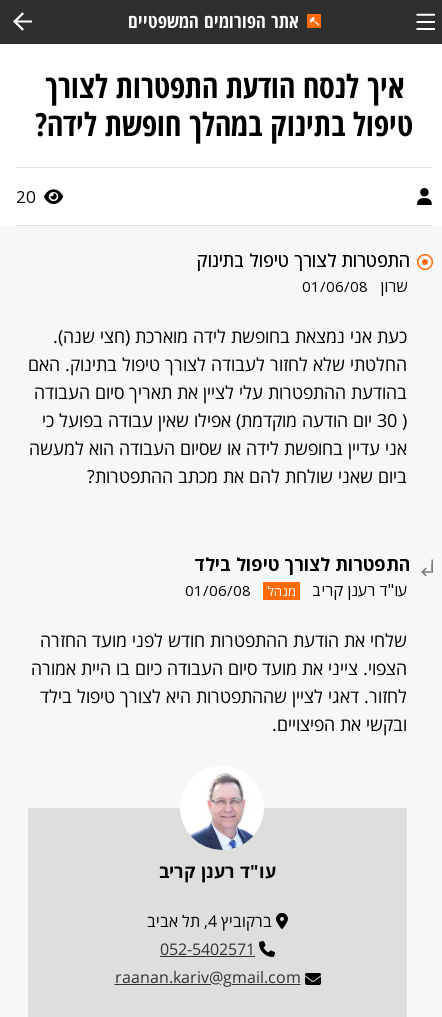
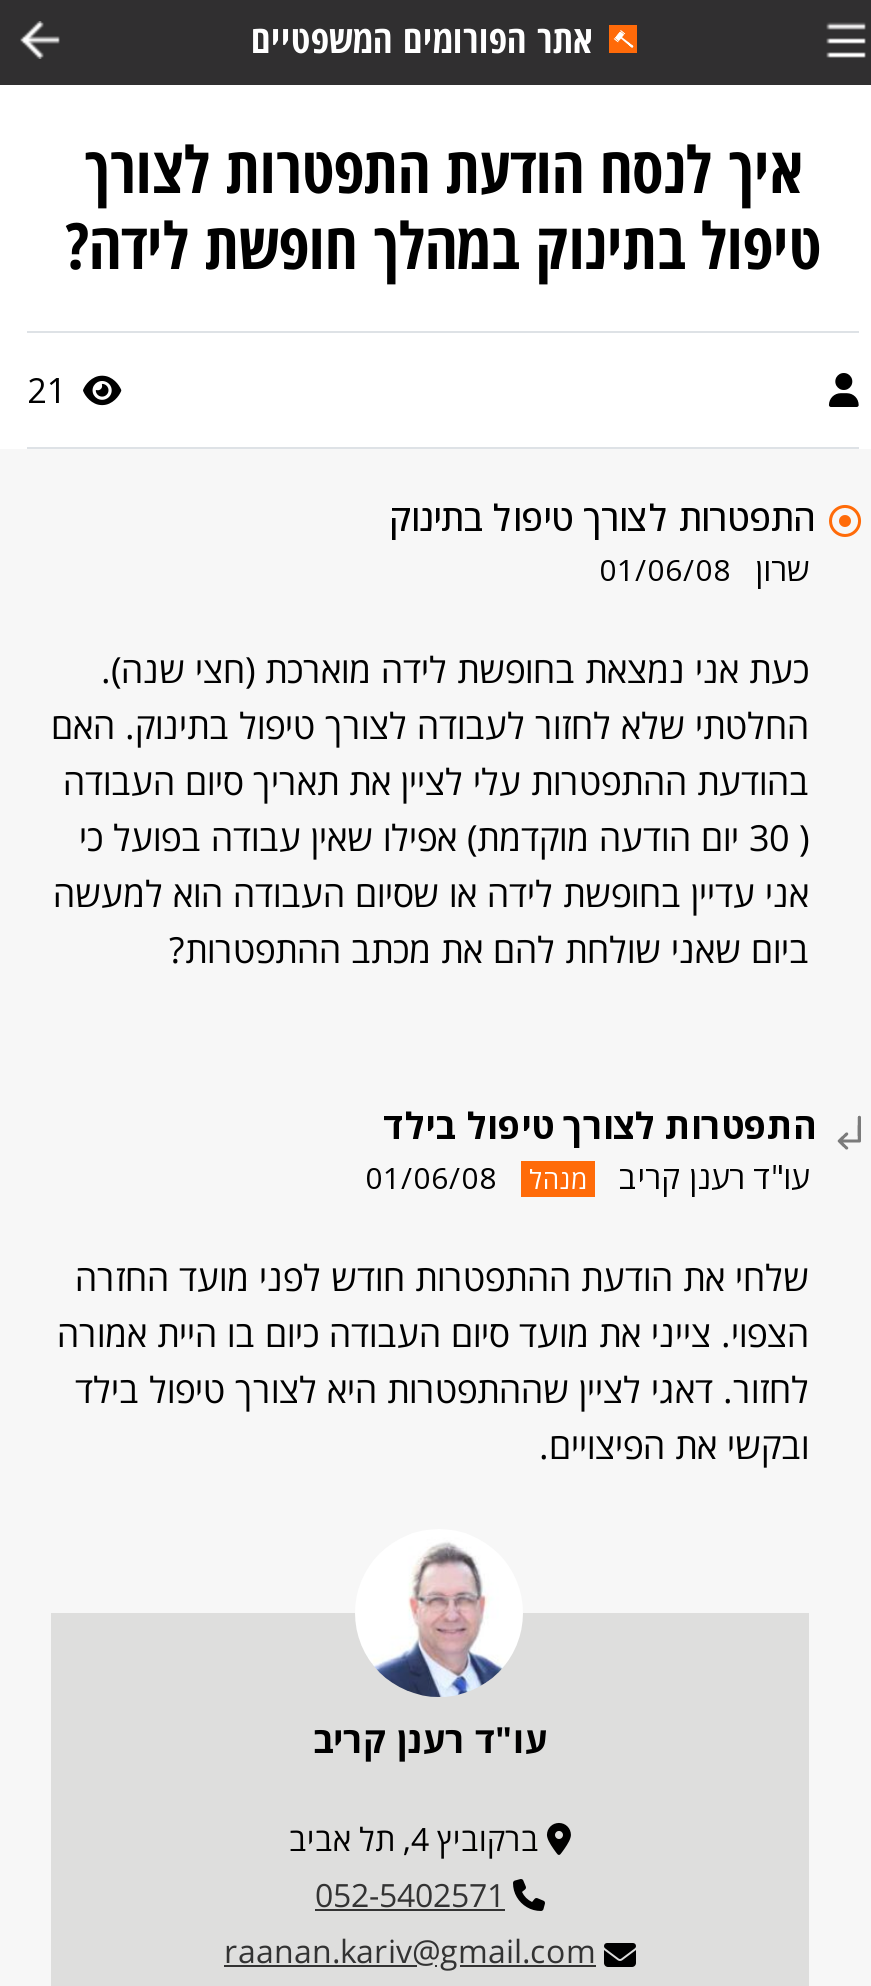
[16,185,36,208] 20 -> [27,367,67,413] 21

